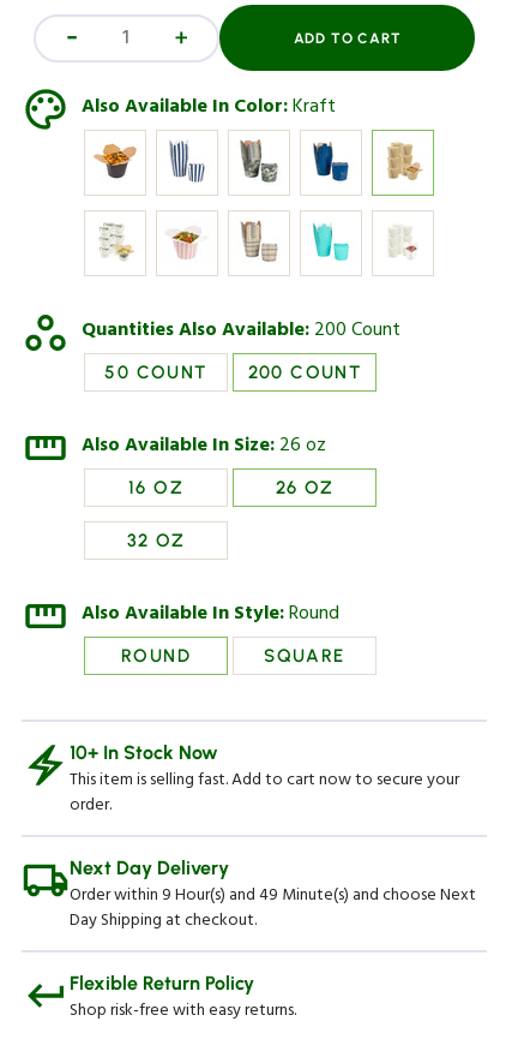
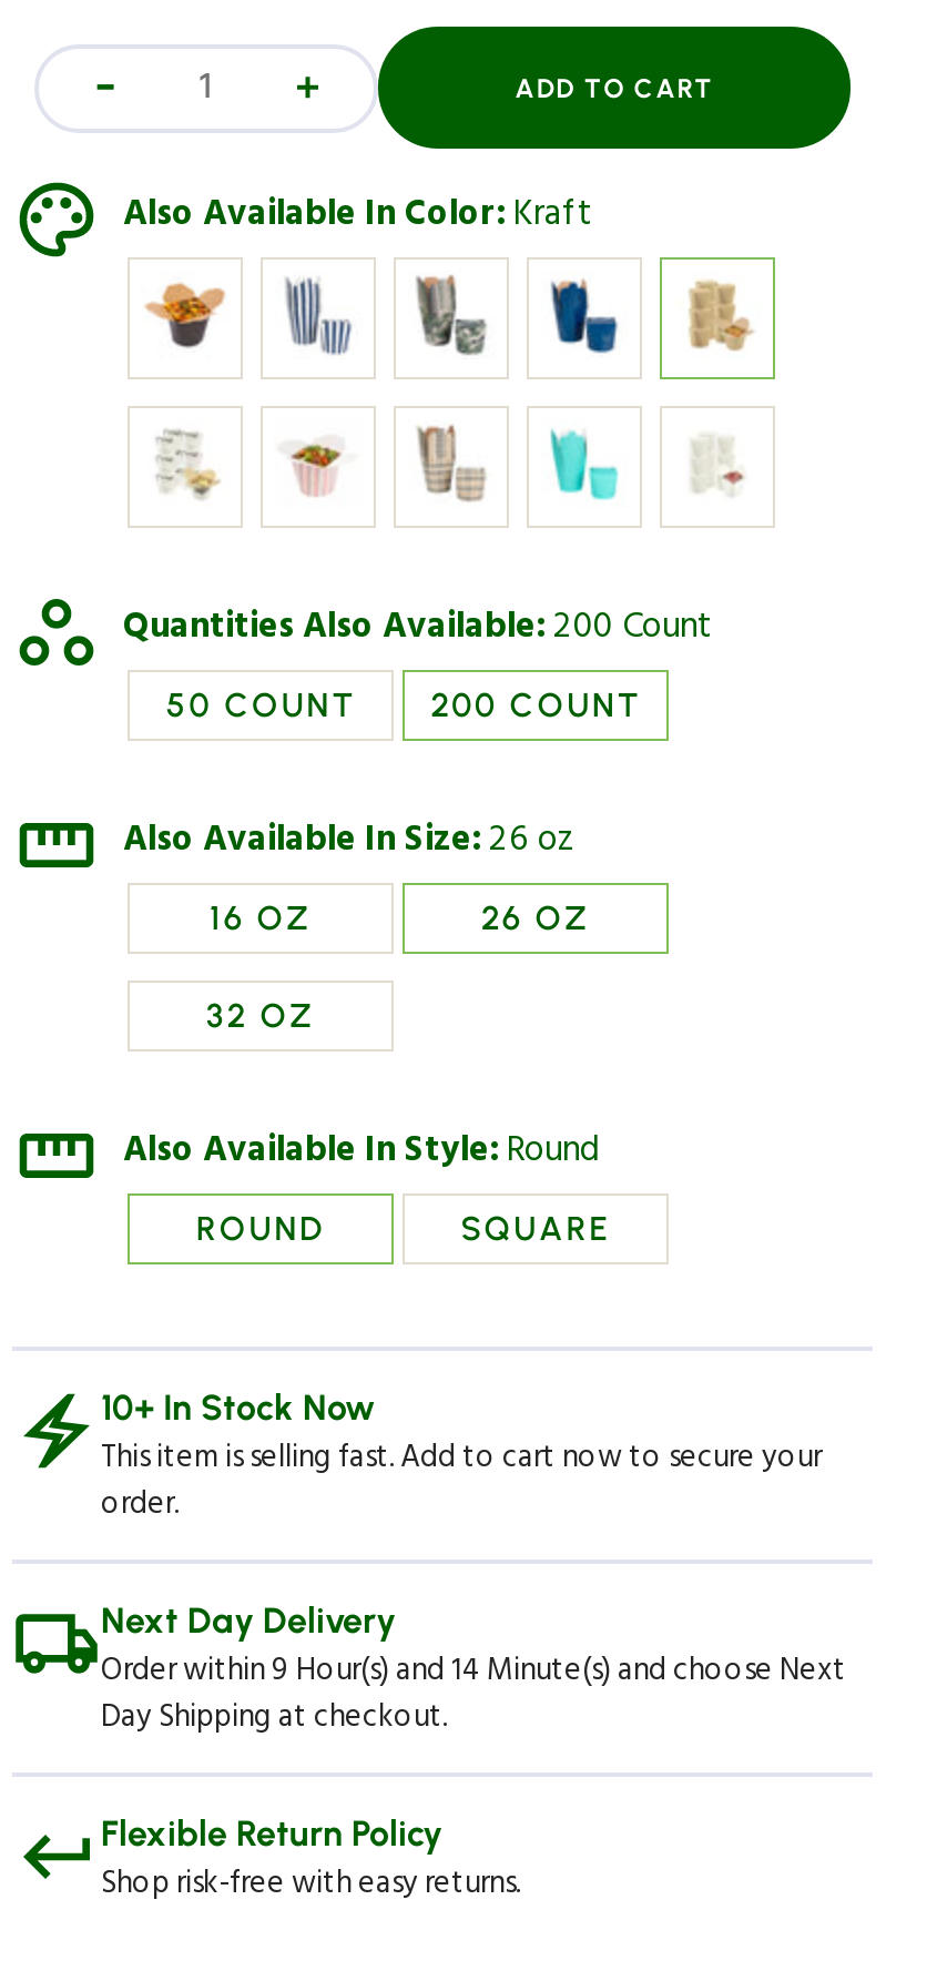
[70,883,476,912] Order within 9 Hour(s) and 49 Minute(s) and choose Next -> [101,1649,846,1702] Order within 9 Hour(s) and 14 Minute(s) and choose Next

